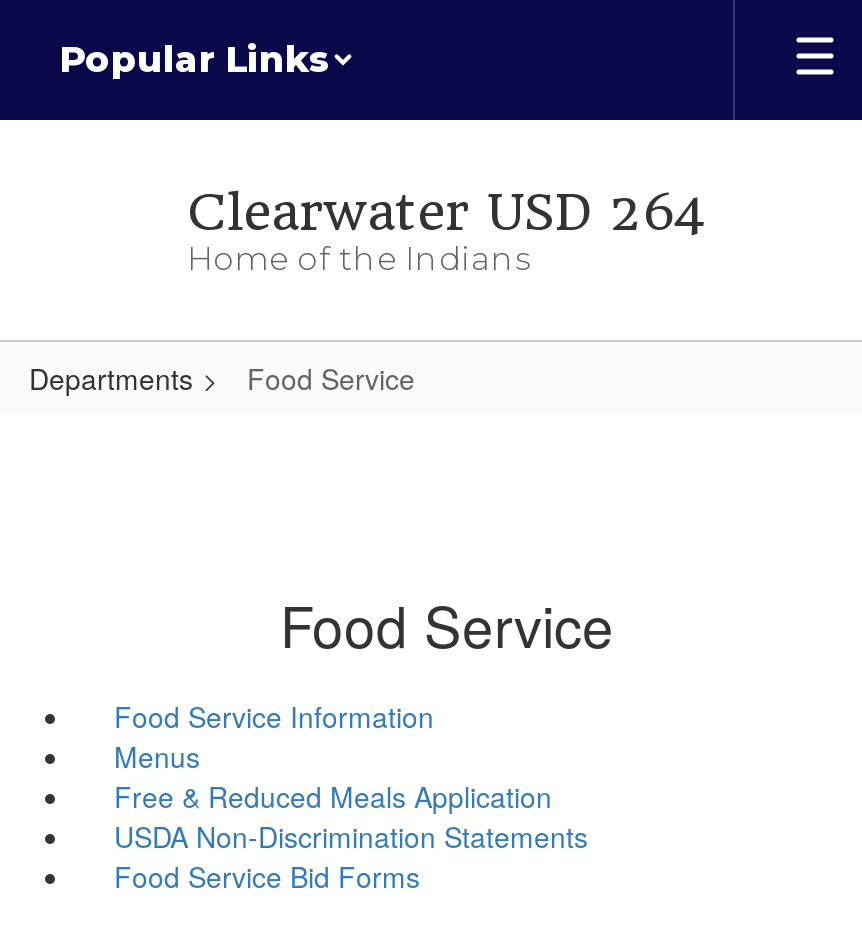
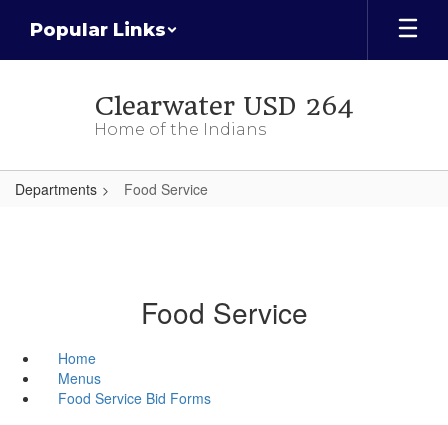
[114,695,434,735] Food Service Information -> [57,347,95,367] Home
[114,775,588,855] Free & Reduced Meals Application | USDA Non-Discrimination Statements -> none

